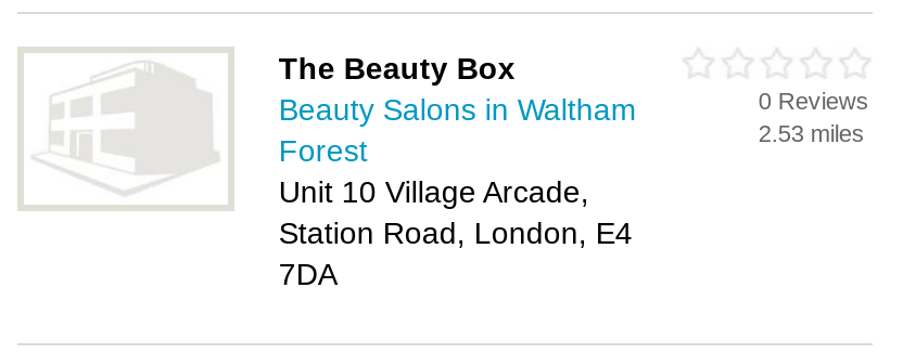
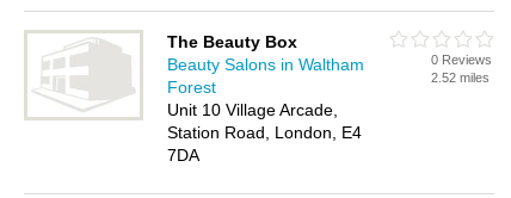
[758,120,865,146] 2.53 miles -> [431,70,490,85] 2.52 miles

